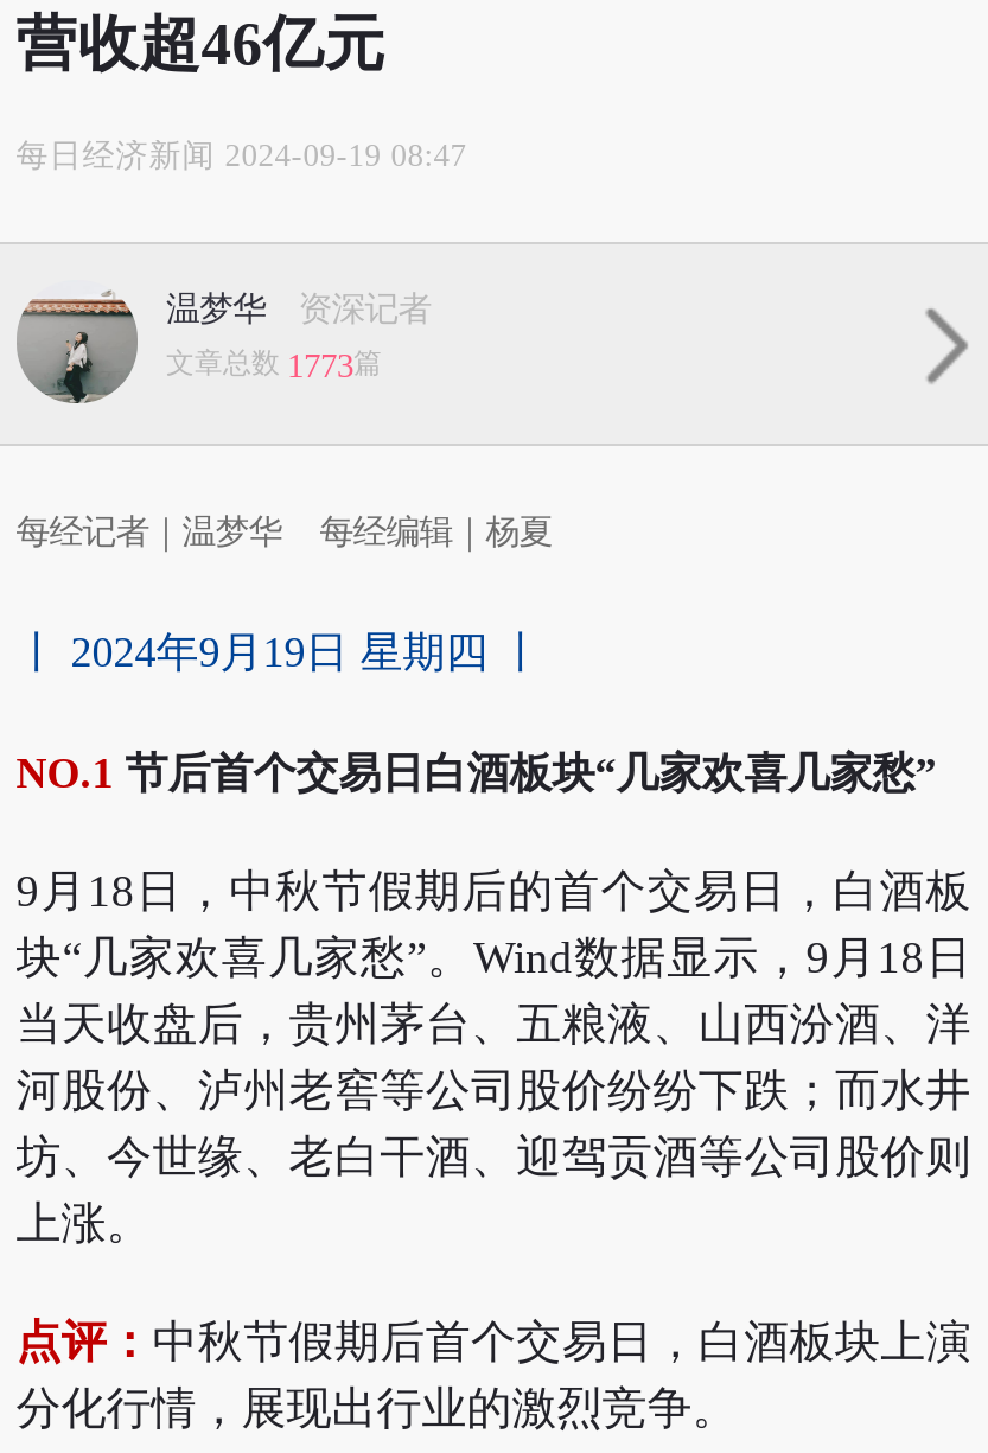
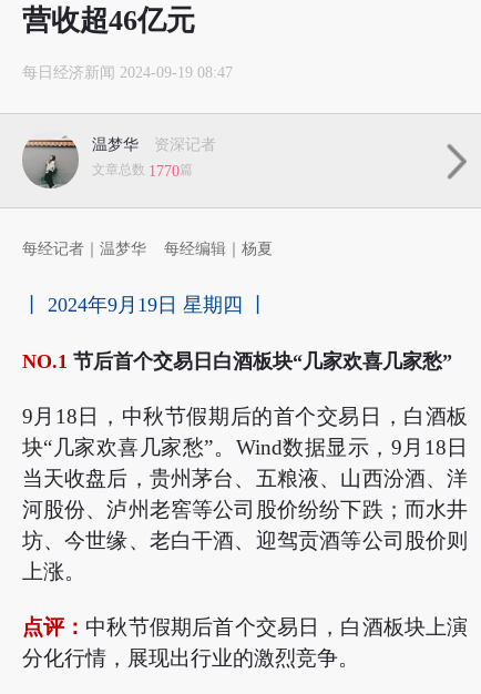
[166,345,382,383] 文章总数1773篇 -> [92,161,193,179] 文章总数1770篇

